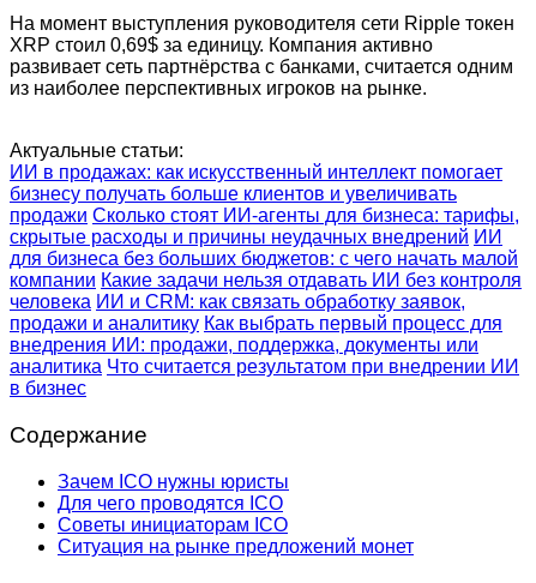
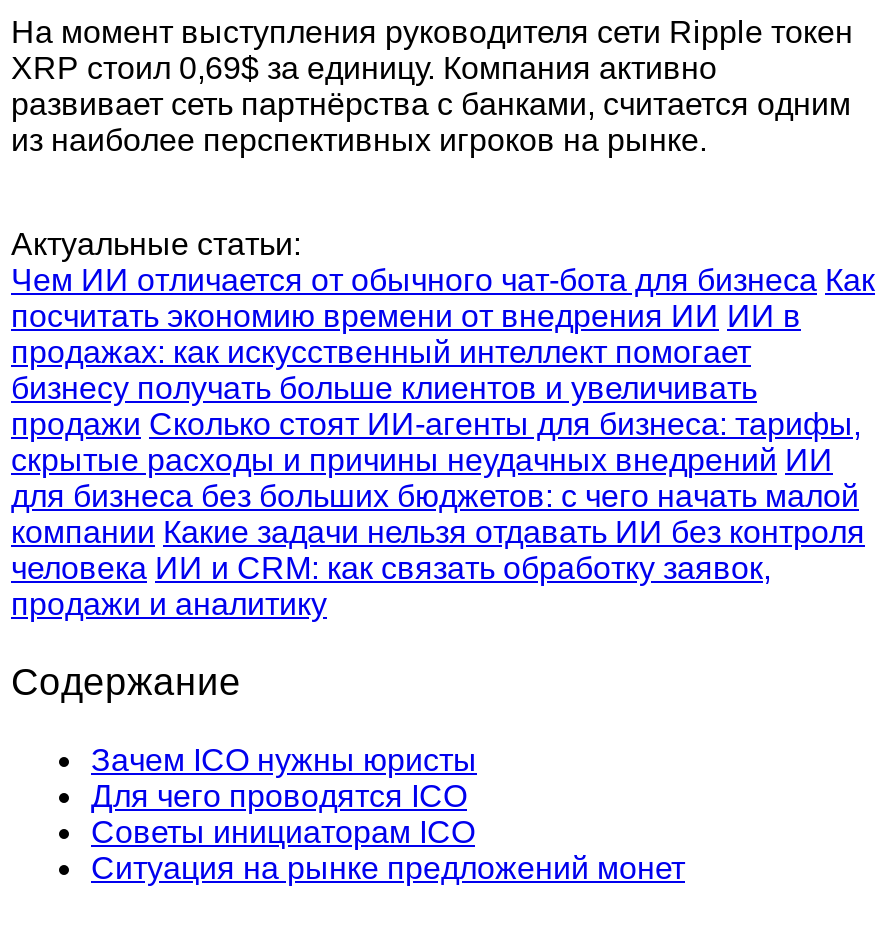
[10,162,502,182] ИИ в продажах: как искусственный интеллект помогает -> [11,263,875,369] Чем ИИ отличается от обычного чат-бота для бизнеса Как | посчитать экономию времени от внедрения ИИ ИИ в | продажах: как искусственный интеллект помогает
moved [10,183,522,312] -> [11,371,865,585]: бизнесу получать больше клиентов и увеличивать | продажи Сколько стоят ИИ-агенты для бизнеса: тарифы, | скрытые расходы и причины неудачных внедрений ИИ | для бизнеса без больших бюджетов: с чего начать малой | компании Какие задачи нельзя отдавать ИИ без контроля | человека ИИ и CRM: как связать обработку заявок,
[10,313,519,398] продажи и аналитику Как выбрать первый процесс для | внедрения ИИ: продажи, поддержка, документы или | аналитика Что считается результатом при внедрении ИИ | в бизнес -> [11,587,327,621] продажи и аналитику

